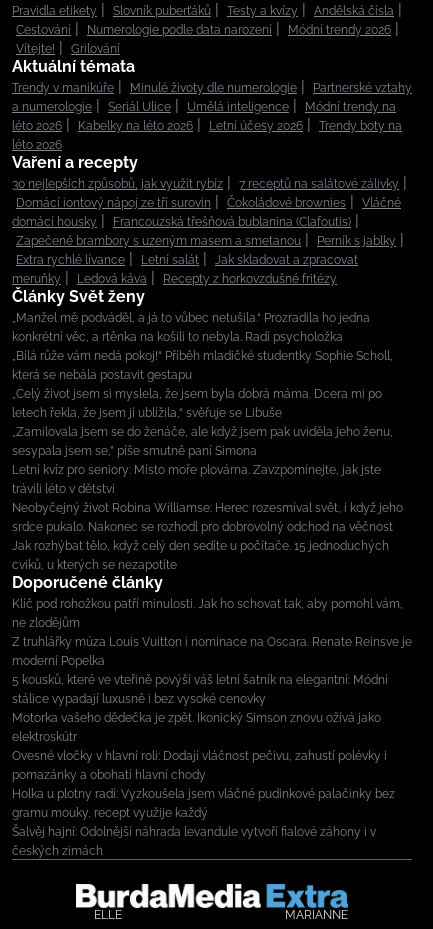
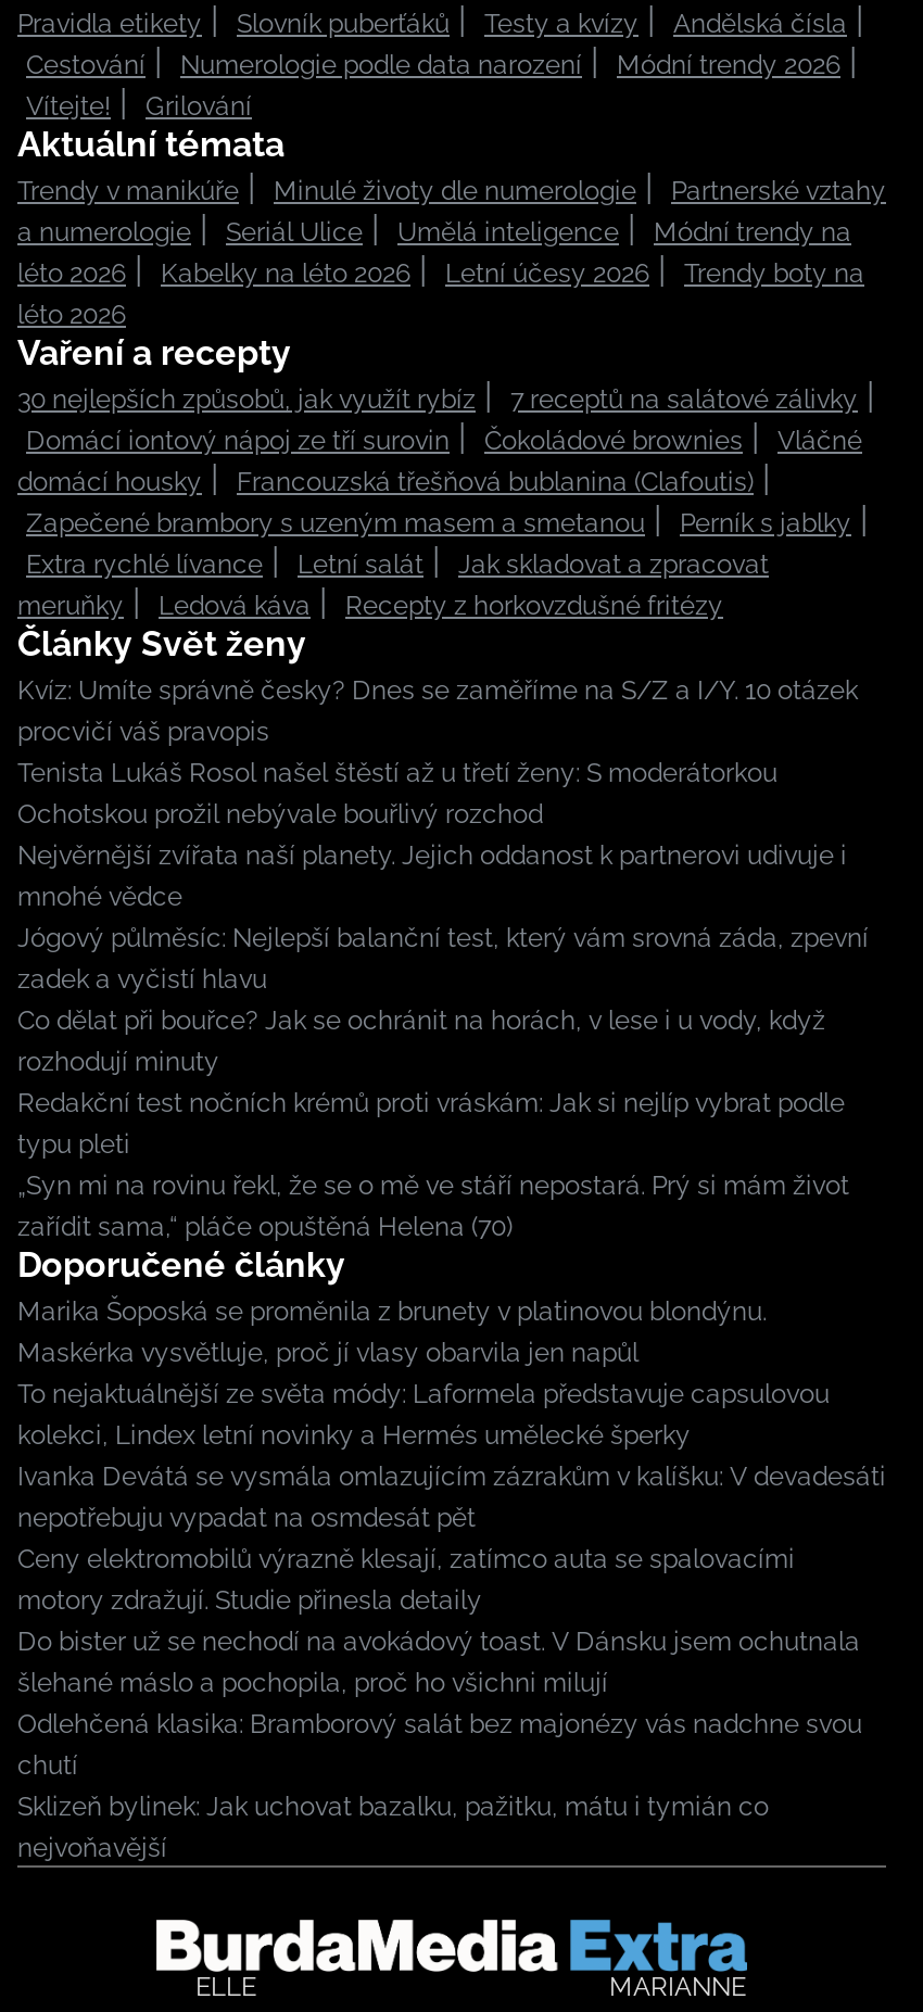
[12,311,403,572] „Manžel mě podváděl, a já to vůbec netušila.“ Prozradila ho jedna | konkrétní věc, a rtěnka na košili to nebyla. Radí psycholožka | „Bílá růže vám nedá pokoj!“ Příběh mladičké studentky Sophie Scholl, | která se nebála postavit gestapu | „Celý život jsem si myslela, že jsem byla dobrá máma. Dcera mi po | letech řekla, že jsem jí ublížila,“ svěřuje se Libuše | „Zamilovala jsem se do ženáče, ale když jsem pak uviděla jeho ženu, | sesypala jsem se,” píše smutně paní Simona | Letní kvíz pro seniory: Místo moře plovárna. Zavzpomínejte, jak jste | trávili léto v dětství | Neobyčejný život Robina Williamse: Herec rozesmíval svět, i když jeho | srdce pukalo. Nakonec se rozhodl pro dobrovolný odchod na věčnost | Jak rozhýbat tělo, když celý den sedíte u počítače. 15 jednoduchých | cviků, u kterých se nezapotíte -> [17,675,869,1242] Kvíz: Umíte správně česky? Dnes se zaměříme na S/Z a I/Y. 10 otázek | procvičí váš pravopis | Tenista Lukáš Rosol našel štěstí až u třetí ženy: S moderátorkou | Ochotskou prožil nebývale bouřlivý rozchod | Nejvěrnější zvířata naší planety. Jejich oddanost k partnerovi udivuje i | mnohé vědce | Jógový půlměsíc: Nejlepší balanční test, který vám srovná záda, zpevní | zadek a vyčistí hlavu | Co dělat při bouřce? Jak se ochránit na horách, v lese i u vody, když | rozhodují minuty | Redakční test nočních krémů proti vráskám: Jak si nejlíp vybrat podle | typu pleti | „Syn mi na rovinu řekl, že se o mě ve stáří nepostará. Prý si mám život | zařídit sama,“ pláče opuštěná Helena (70)
[12,597,412,858] Klíč pod rohožkou patří minulosti. Jak ho schovat tak, aby pomohl vám, | ne zlodějům | Z truhlářky múza Louis Vuitton i nominace na Oscara. Renate Reinsve je | moderní Popelka | 5 kousků, které ve vteřině povýší váš letní šatník na elegantní: Módní | stálice vypadají luxusně i bez vysoké cenovky | Motorka vašeho dědečka je zpět. Ikonický Simson znovu ožívá jako | elektroskútr | Ovesné vločky v hlavní roli: Dodají vláčnost pečivu, zahustí polévky i | pomazánky a obohatí hlavní chody | Holka u plotny radí: Vyzkoušela jsem vláčné pudinkové palačinky bez | gramu mouky, recept využije každý | Šalvěj hajní: Odolnější náhrada levandule vytvoří fialové záhony i v | českých zimách -> [17,1296,886,1863] Marika Šoposká se proměnila z brunety v platinovou blondýnu. | Maskérka vysvětluje, proč jí vlasy obarvila jen napůl | To nejaktuálnější ze světa módy: Laformela představuje capsulovou | kolekci, Lindex letní novinky a Hermés umělecké šperky | Ivanka Devátá se vysmála omlazujícím zázrakům v kalíšku: V devadesáti | nepotřebuju vypadat na osmdesát pět | Ceny elektromobilů výrazně klesají, zatímco auta se spalovacími | motory zdražují. Studie přinesla detaily | Do bister už se nechodí na avokádový toast. V Dánsku jsem ochutnala | šlehané máslo a pochopila, proč ho všichni milují | Odlehčená klasika: Bramborový salát bez majonézy vás nadchne svou | chutí | Sklizeň bylinek: Jak uchovat bazalku, pažitku, mátu i tymián co | nejvoňavější

